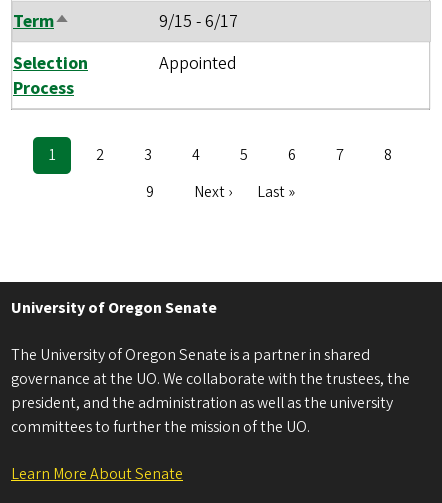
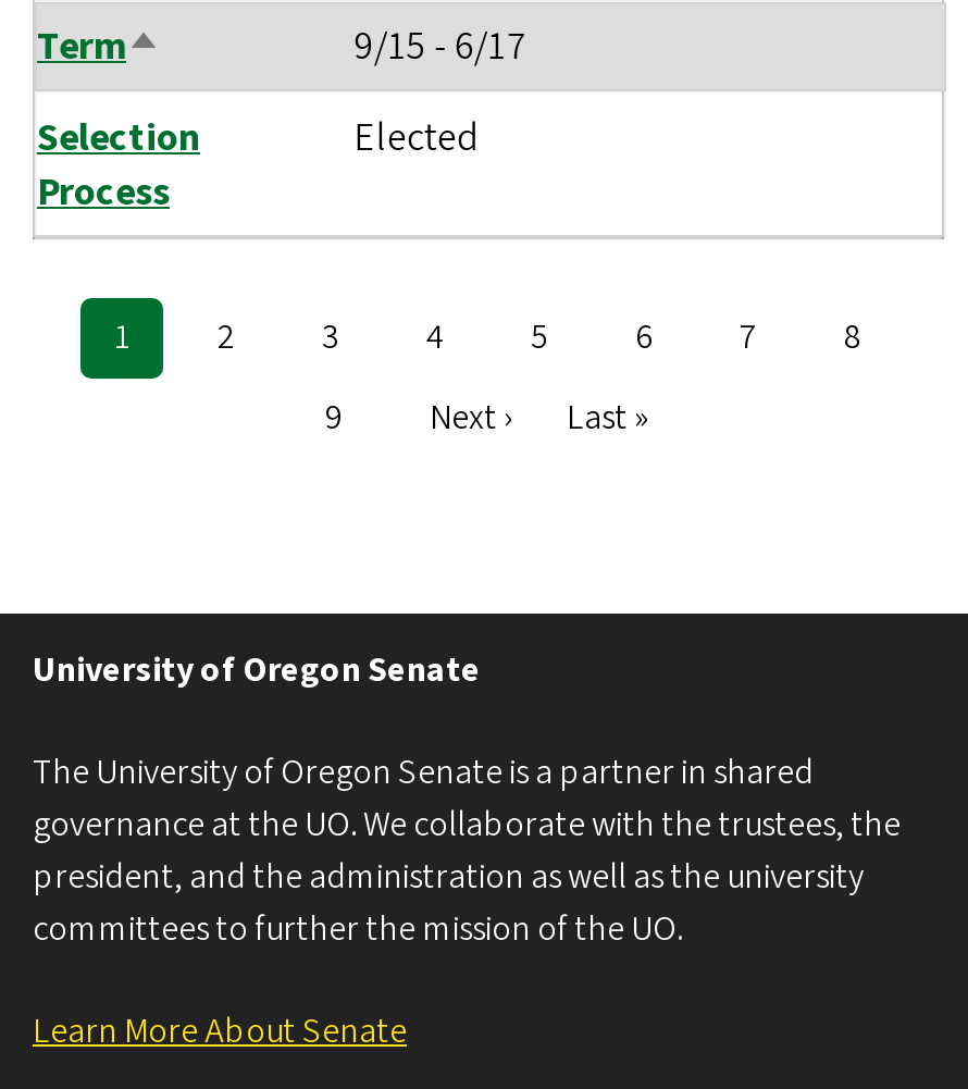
[159,50,237,75] Appointed -> [354,110,478,164] Elected

